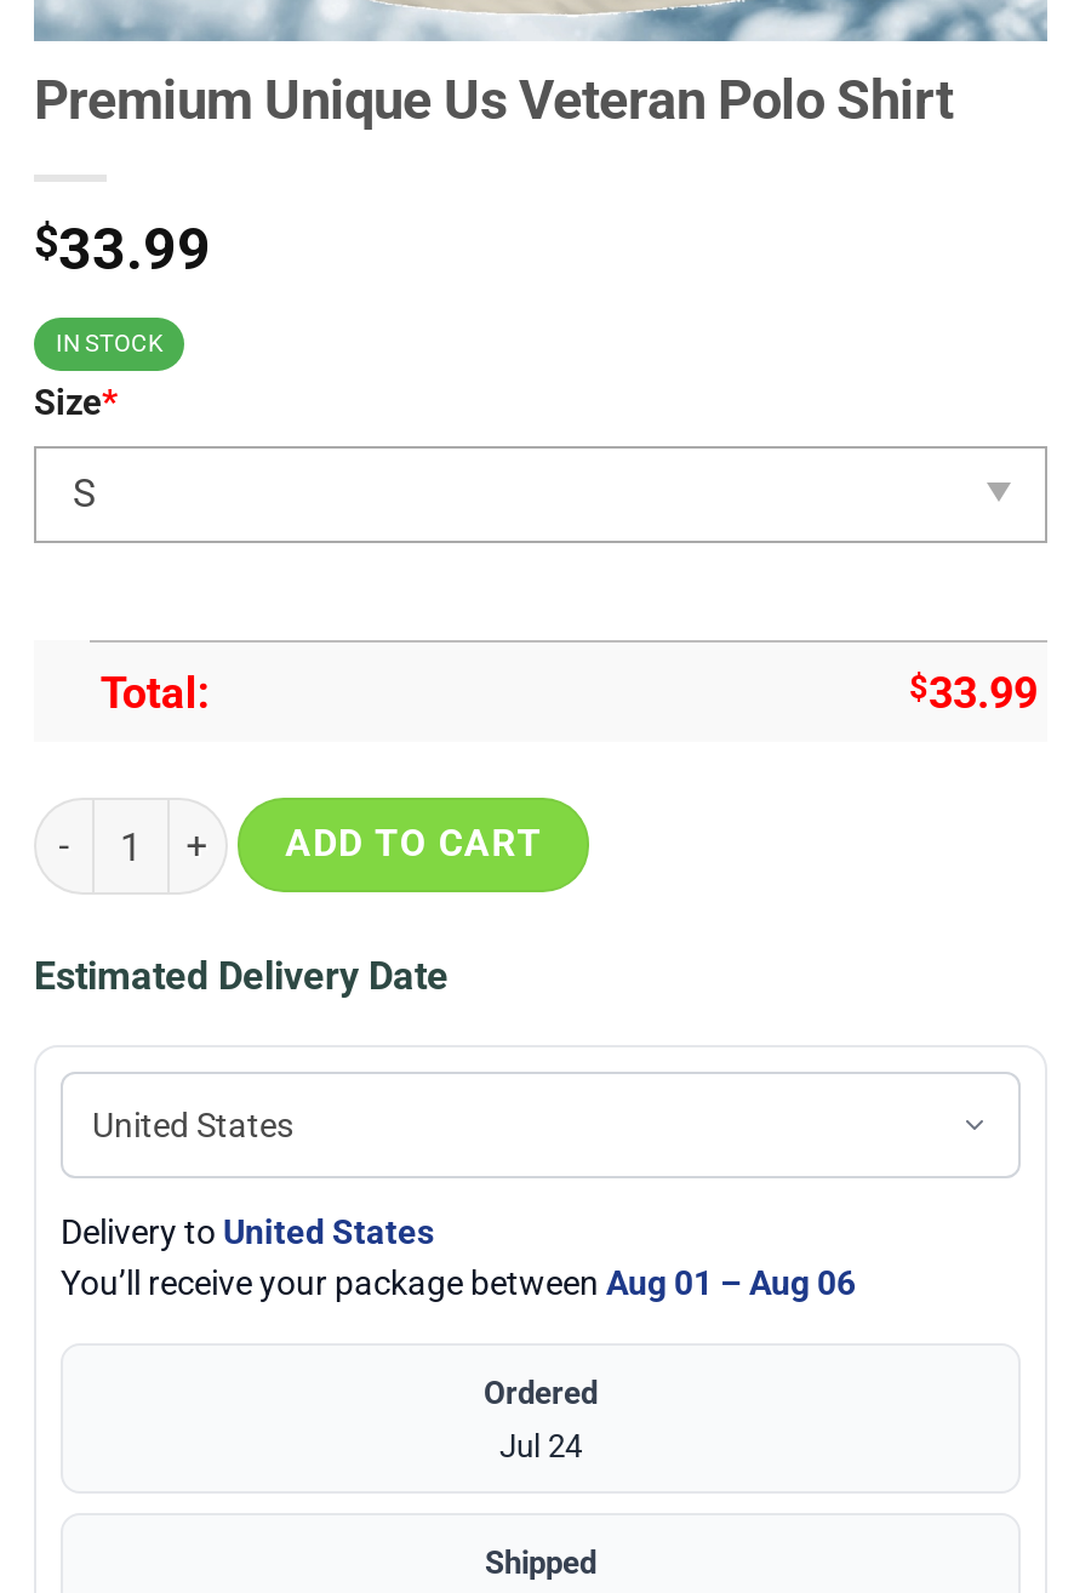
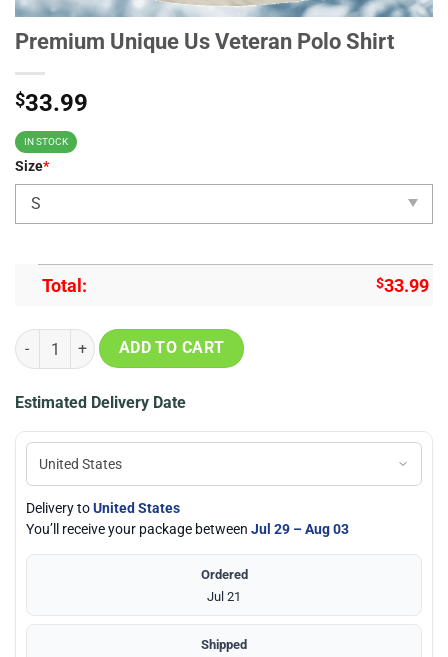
[61,1264,856,1303] You’ll receive your package between Aug 01 – Aug 06 -> [26,521,349,537] You’ll receive your package between Jul 29 – Aug 03
[499,1429,582,1465] Jul 24 -> [207,589,241,604] Jul 21

